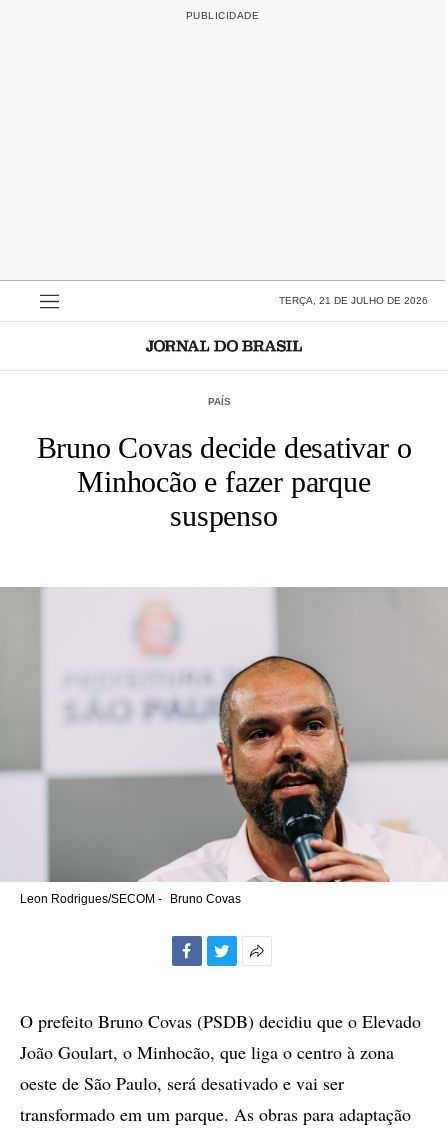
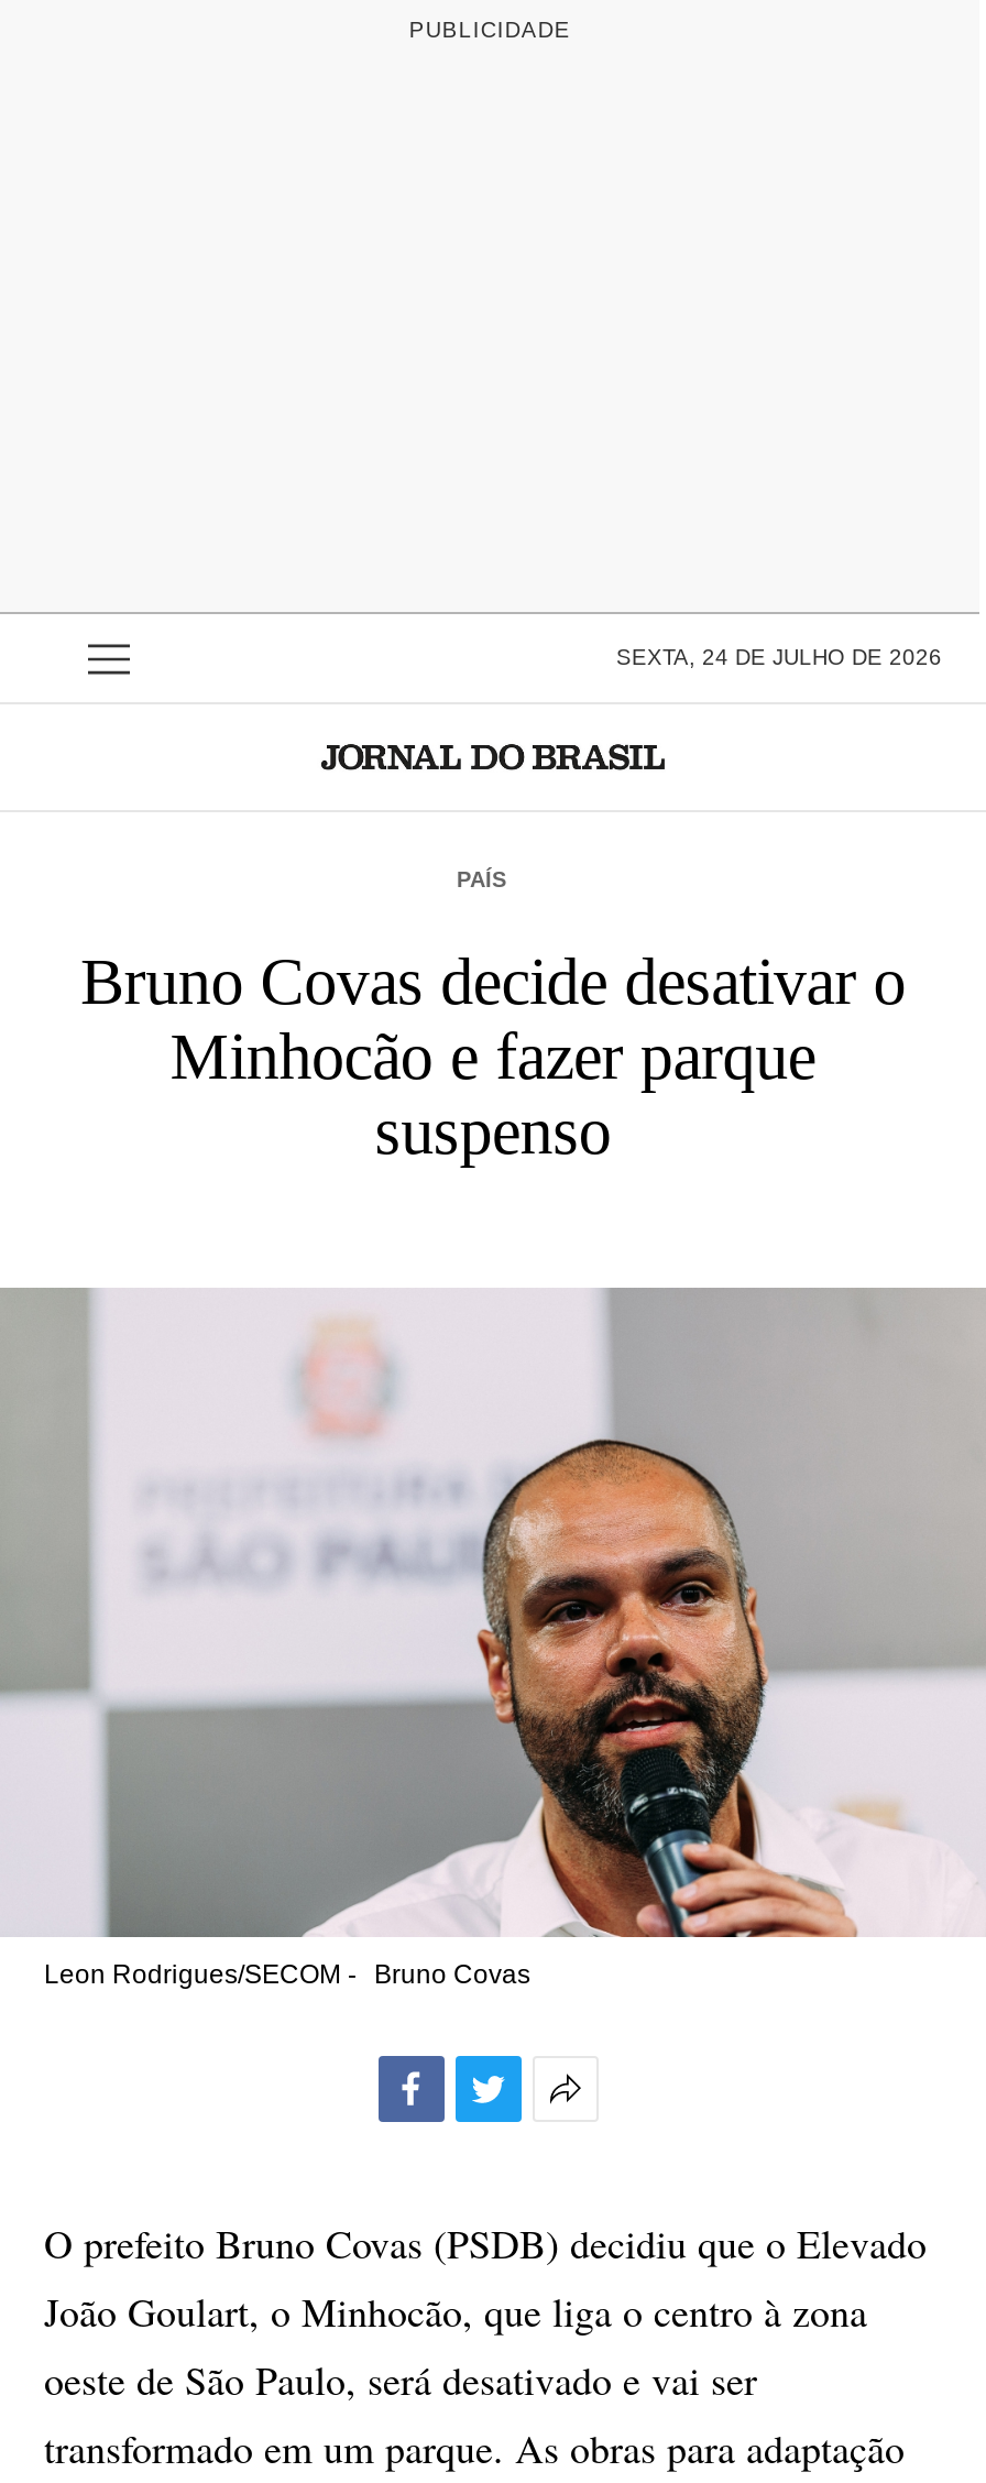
[279,295,428,306] TERÇA, 21 DE JULHO DE 2026 -> [616,645,942,669] SEXTA, 24 DE JULHO DE 2026

